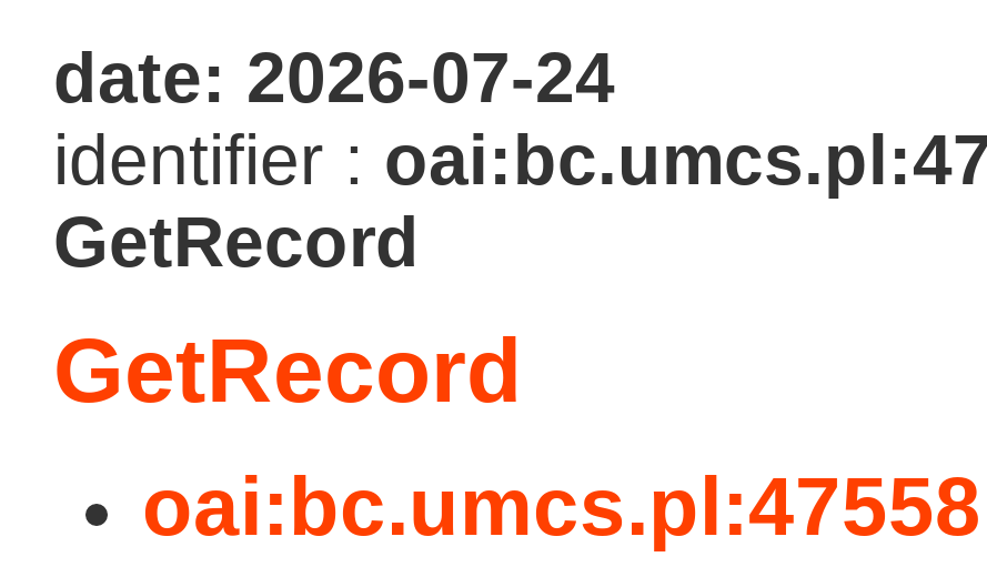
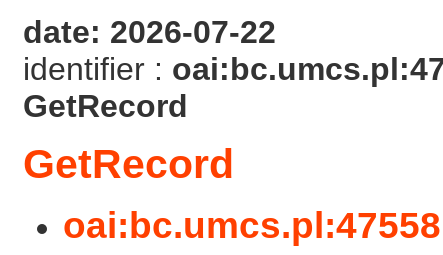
[53,37,615,117] date: 2026-07-24 -> [22,13,275,49] date: 2026-07-22

